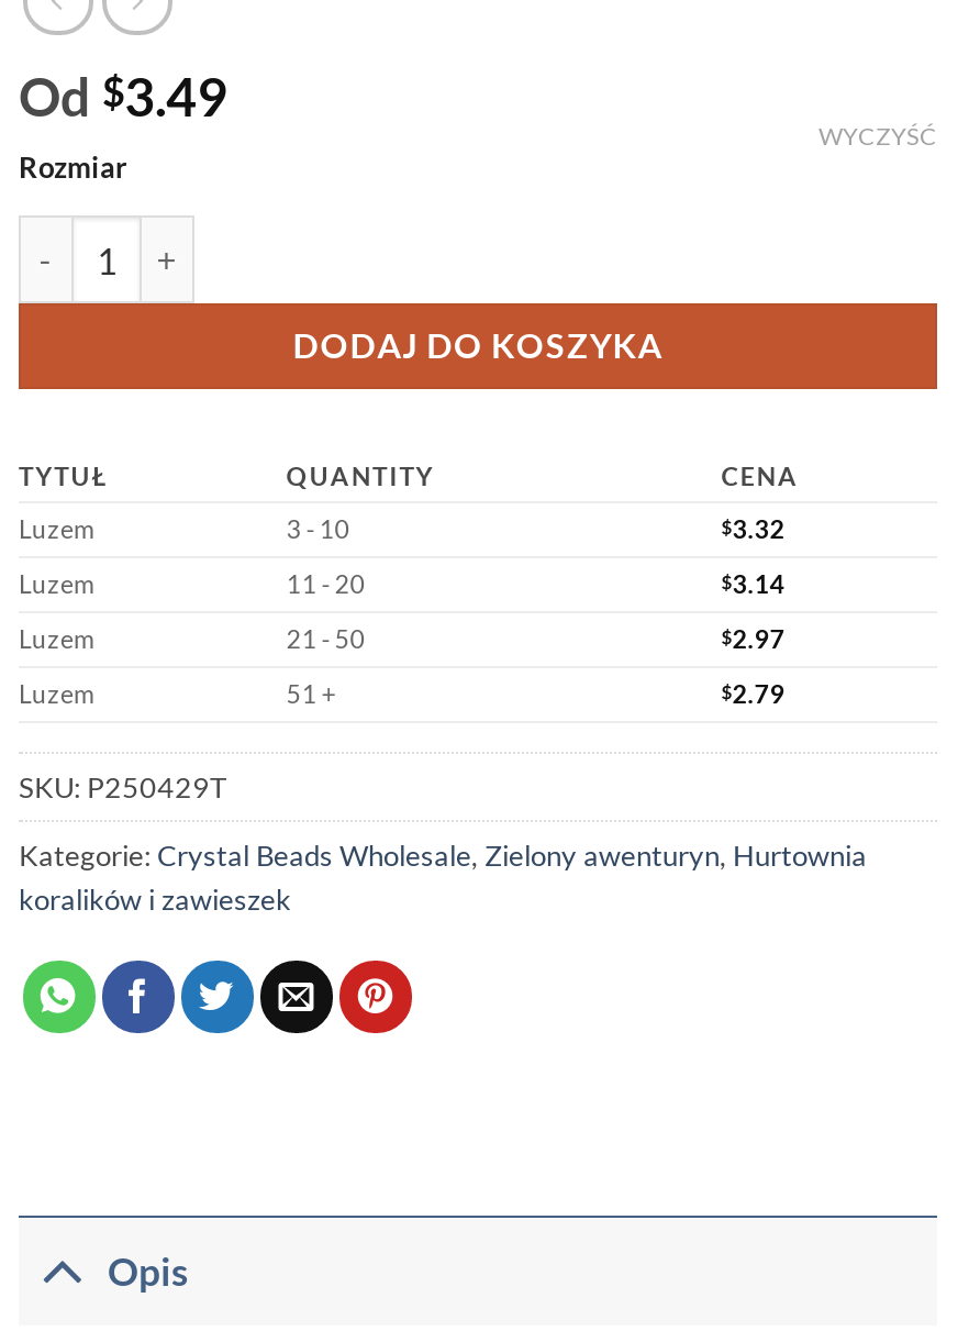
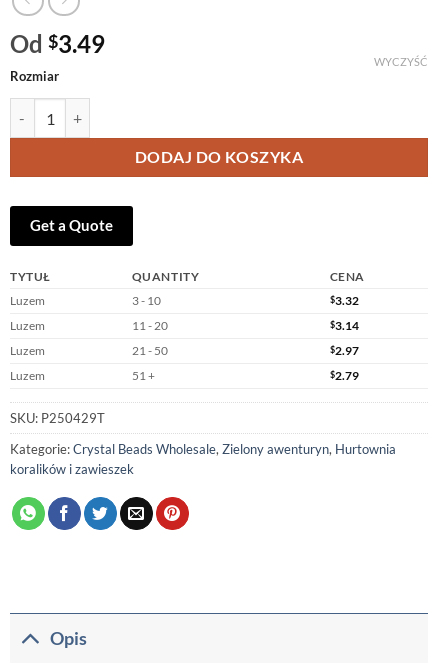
none -> [30,216,113,234] Get a Quote

